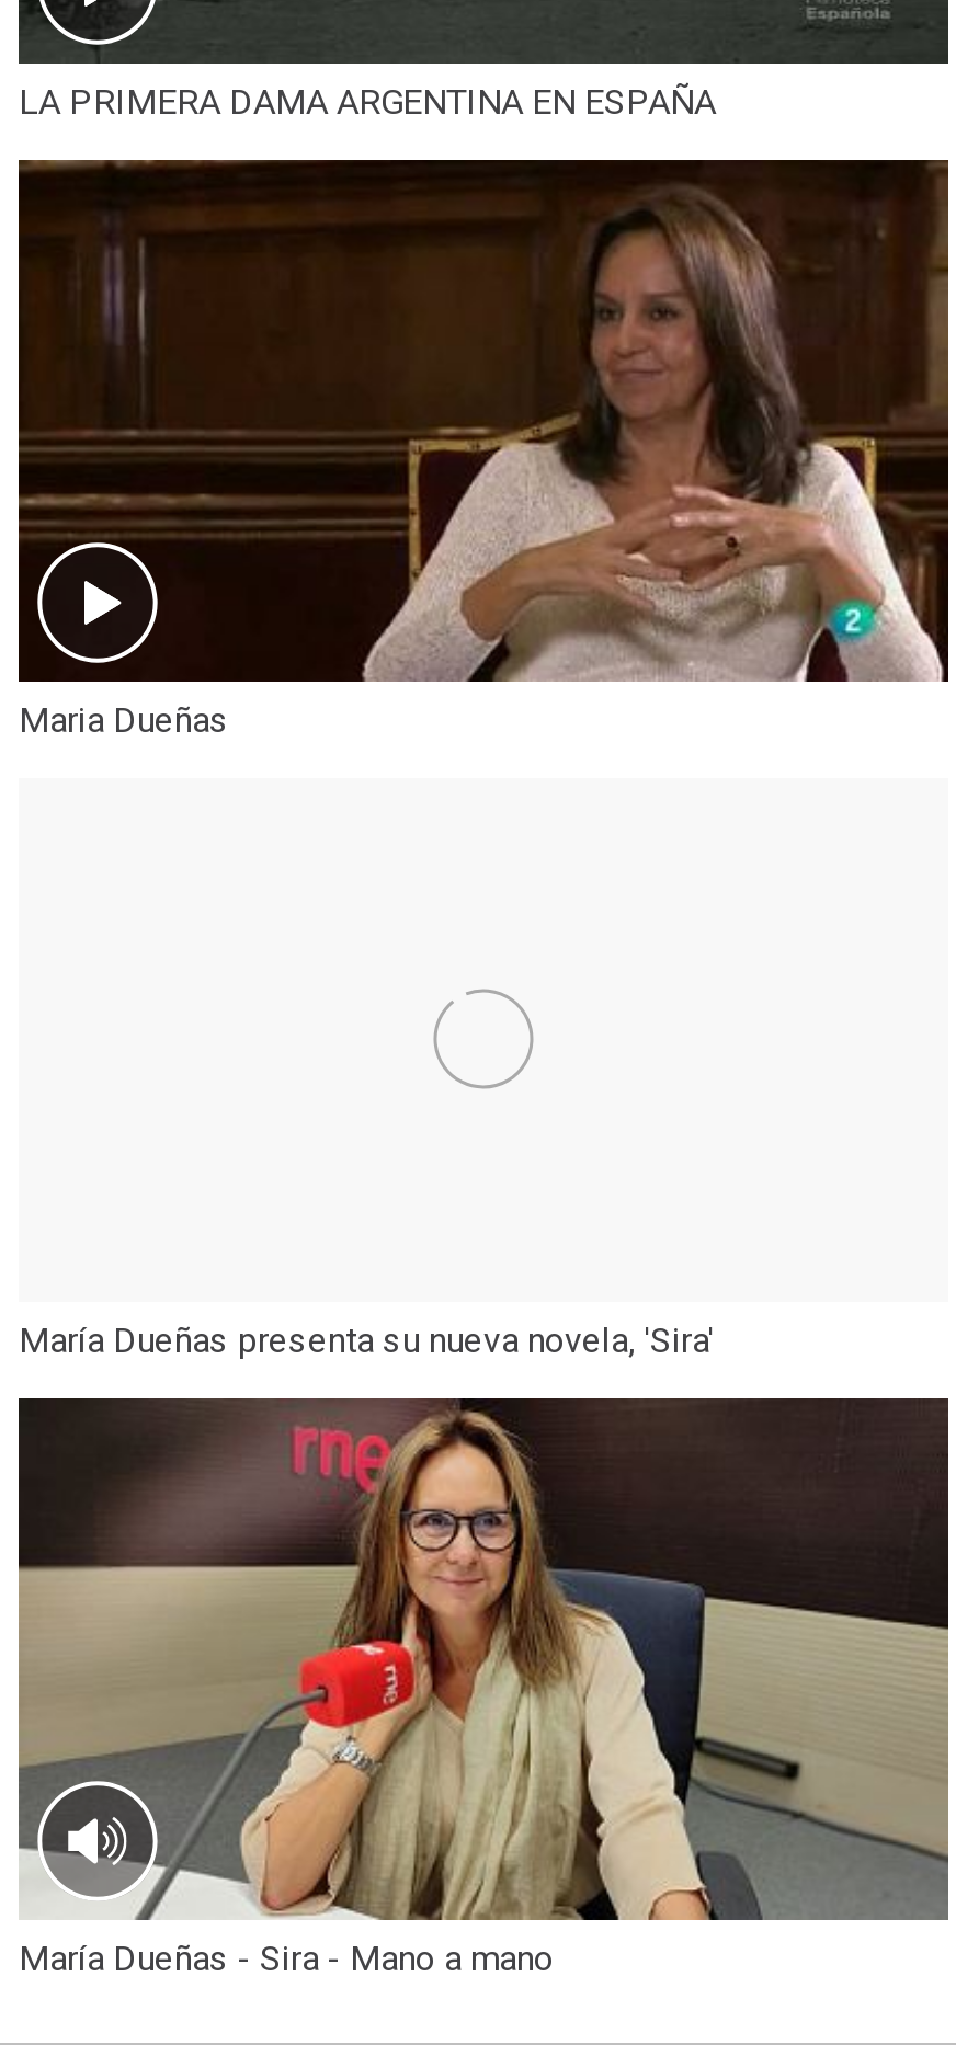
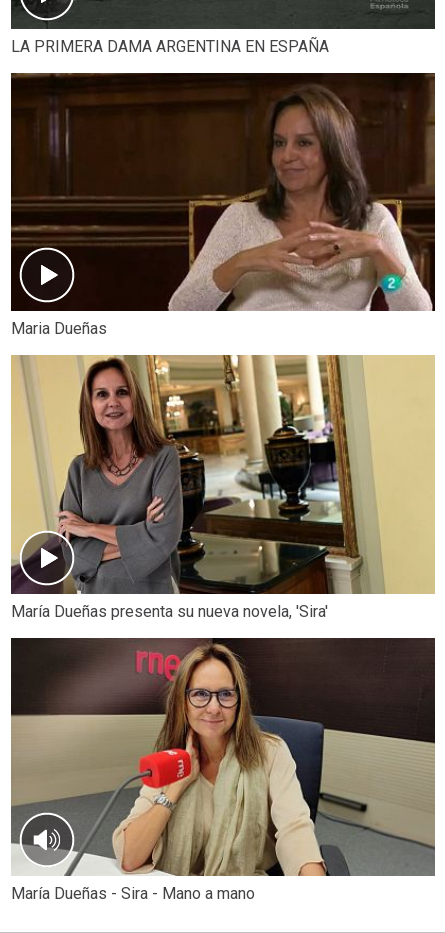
none -> [10,354,436,595] [image]

